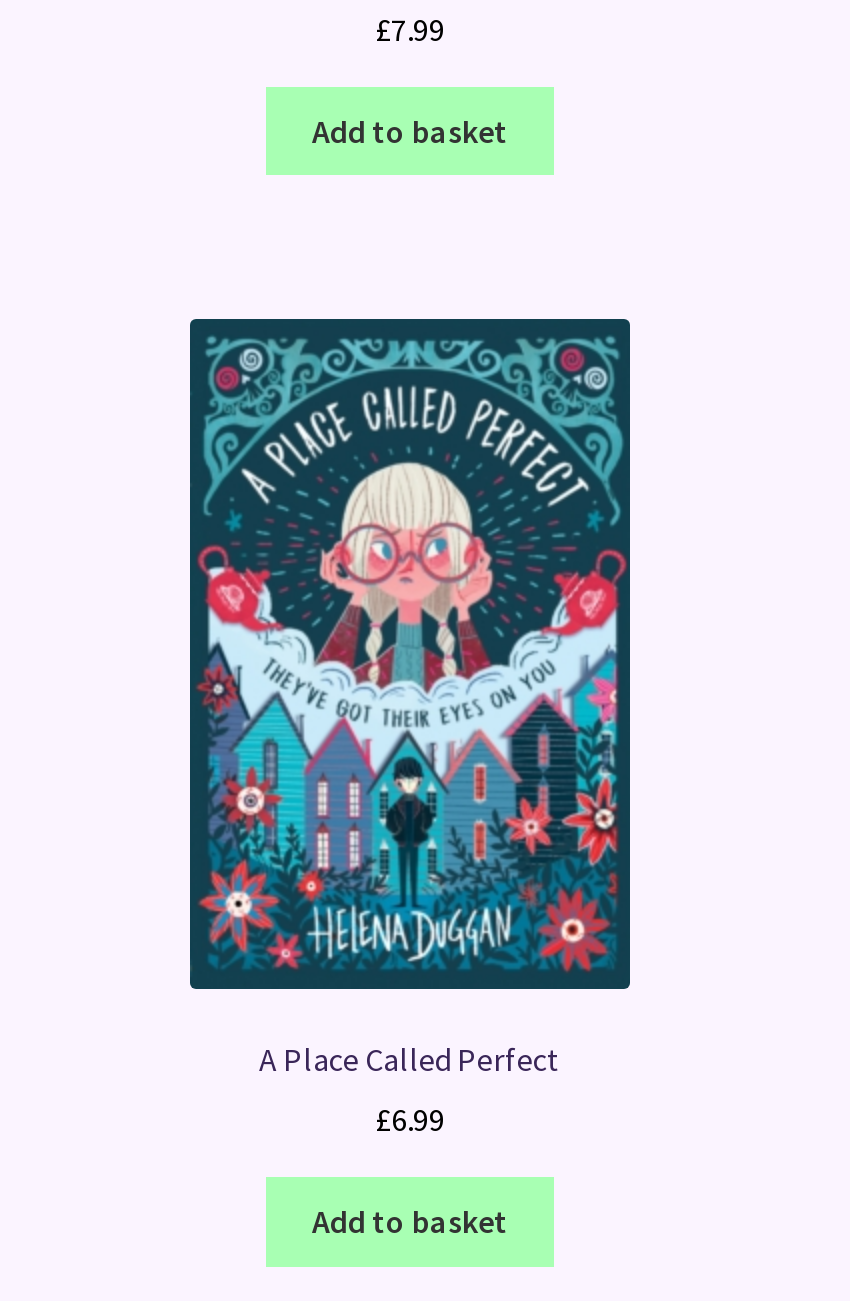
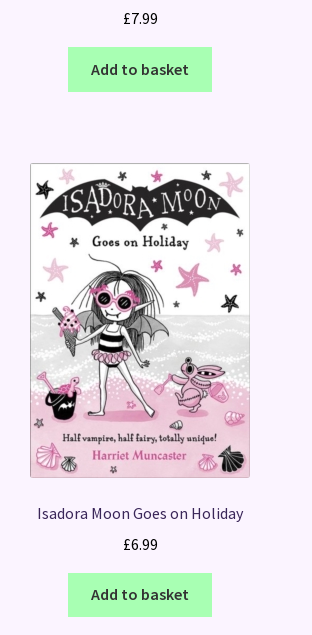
[188,317,632,1079] [image] | A Place Called Perfect -> [30,163,250,523] [image] | Isadora Moon Goes on Holiday

